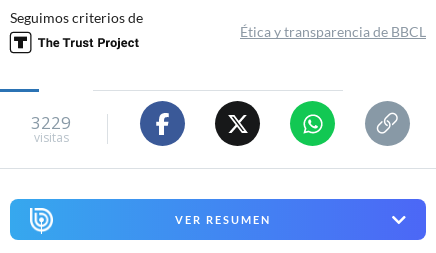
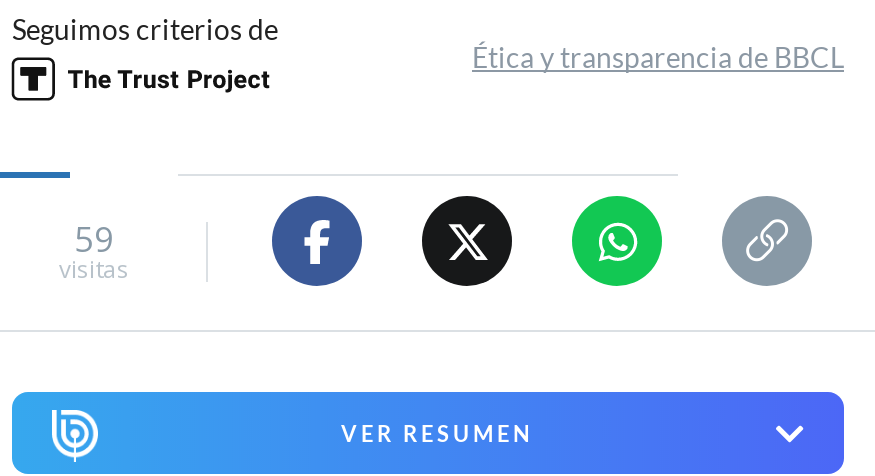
[31,111,71,134] 3229 -> [74,216,114,262] 59

